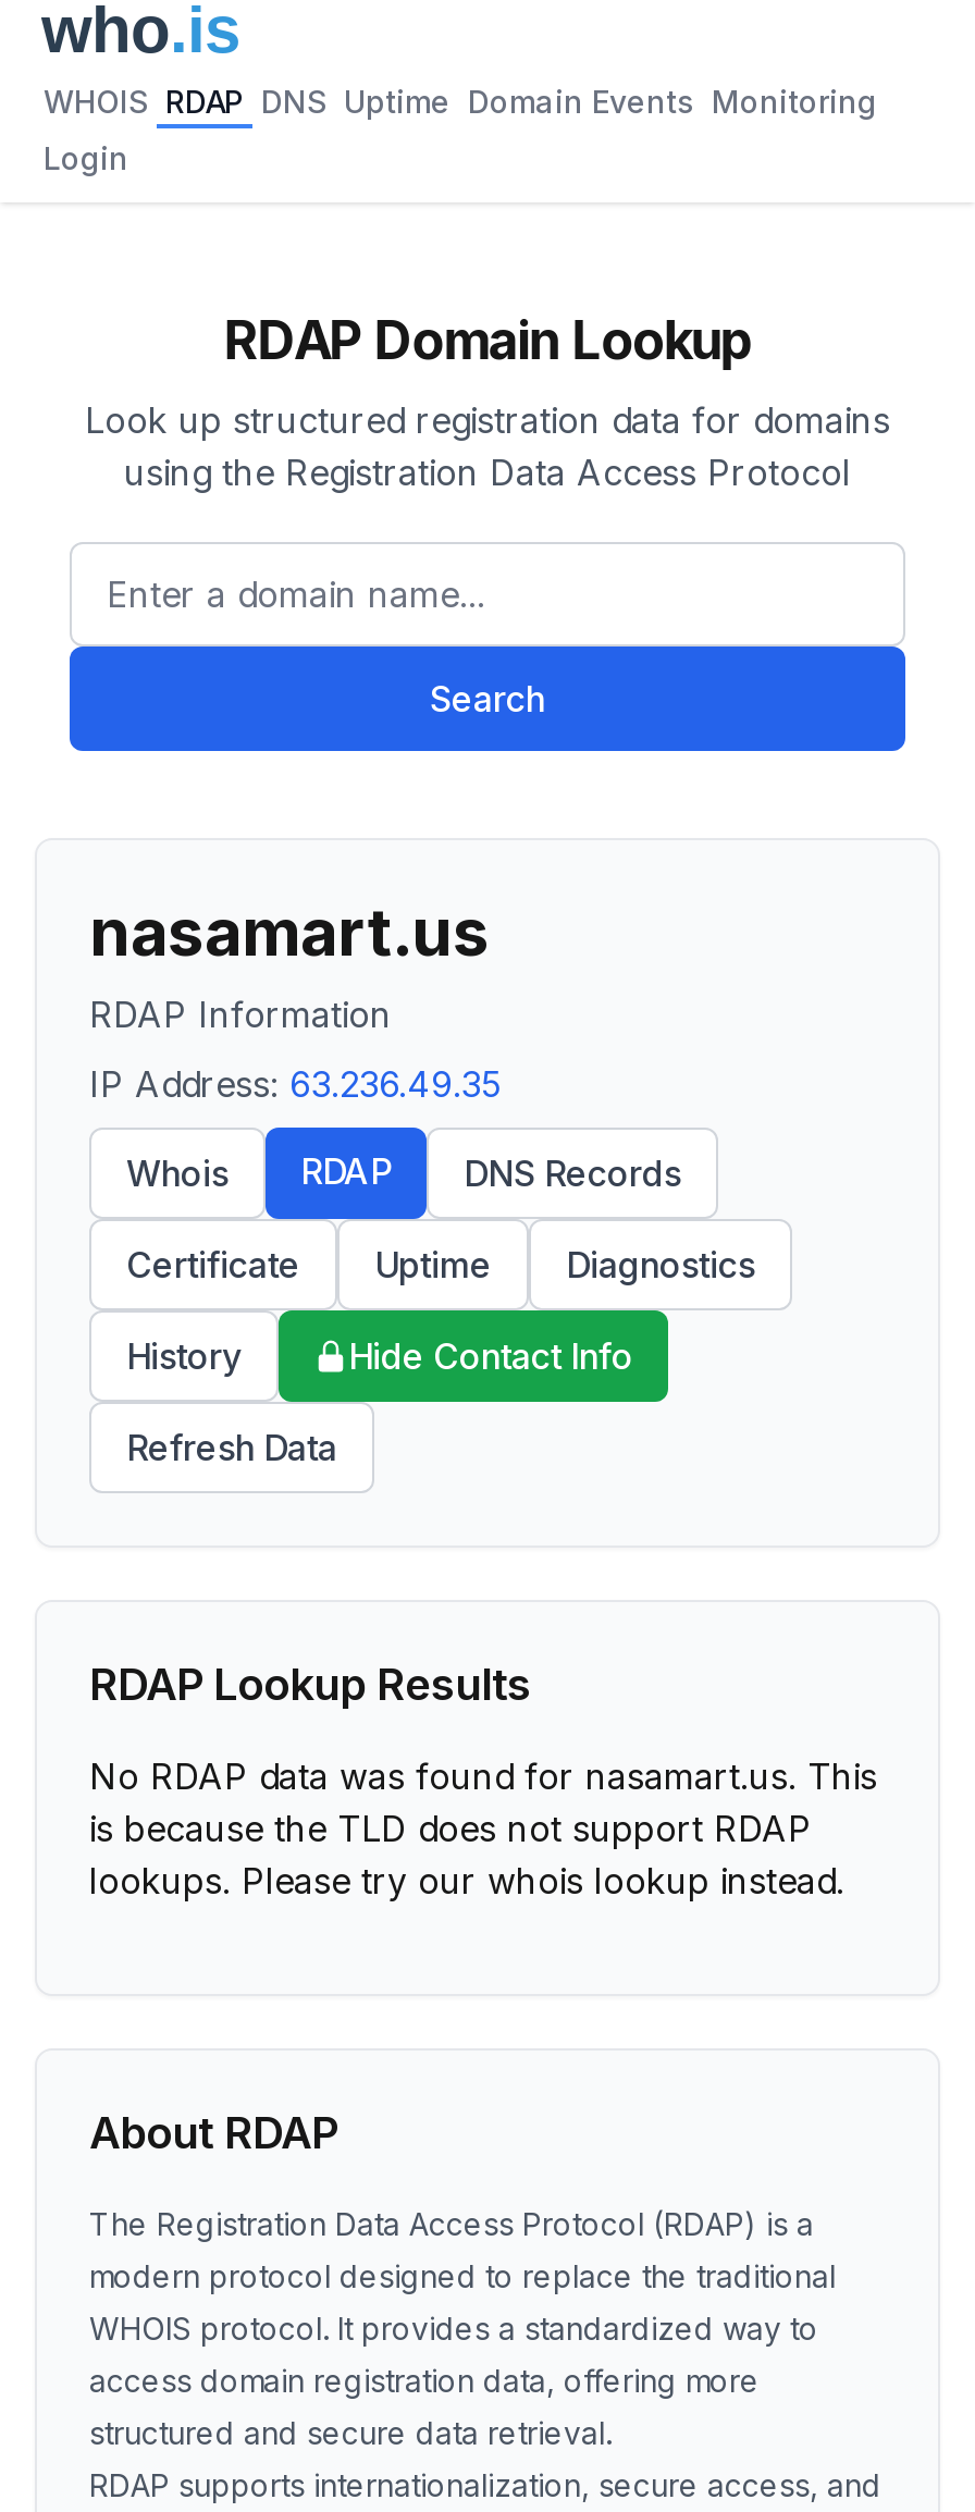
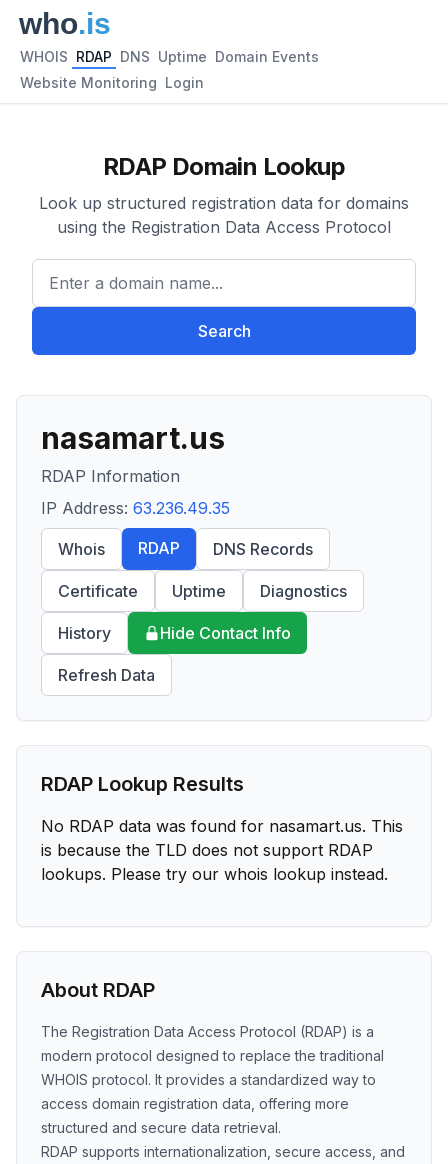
[44,83,877,120] WHOIS RDAP DNS Uptime Domain Events Monitoring -> [20,48,319,65] WHOIS RDAP DNS Uptime Domain Events
[44,139,128,176] Login -> [20,74,204,91] Website Monitoring Login

